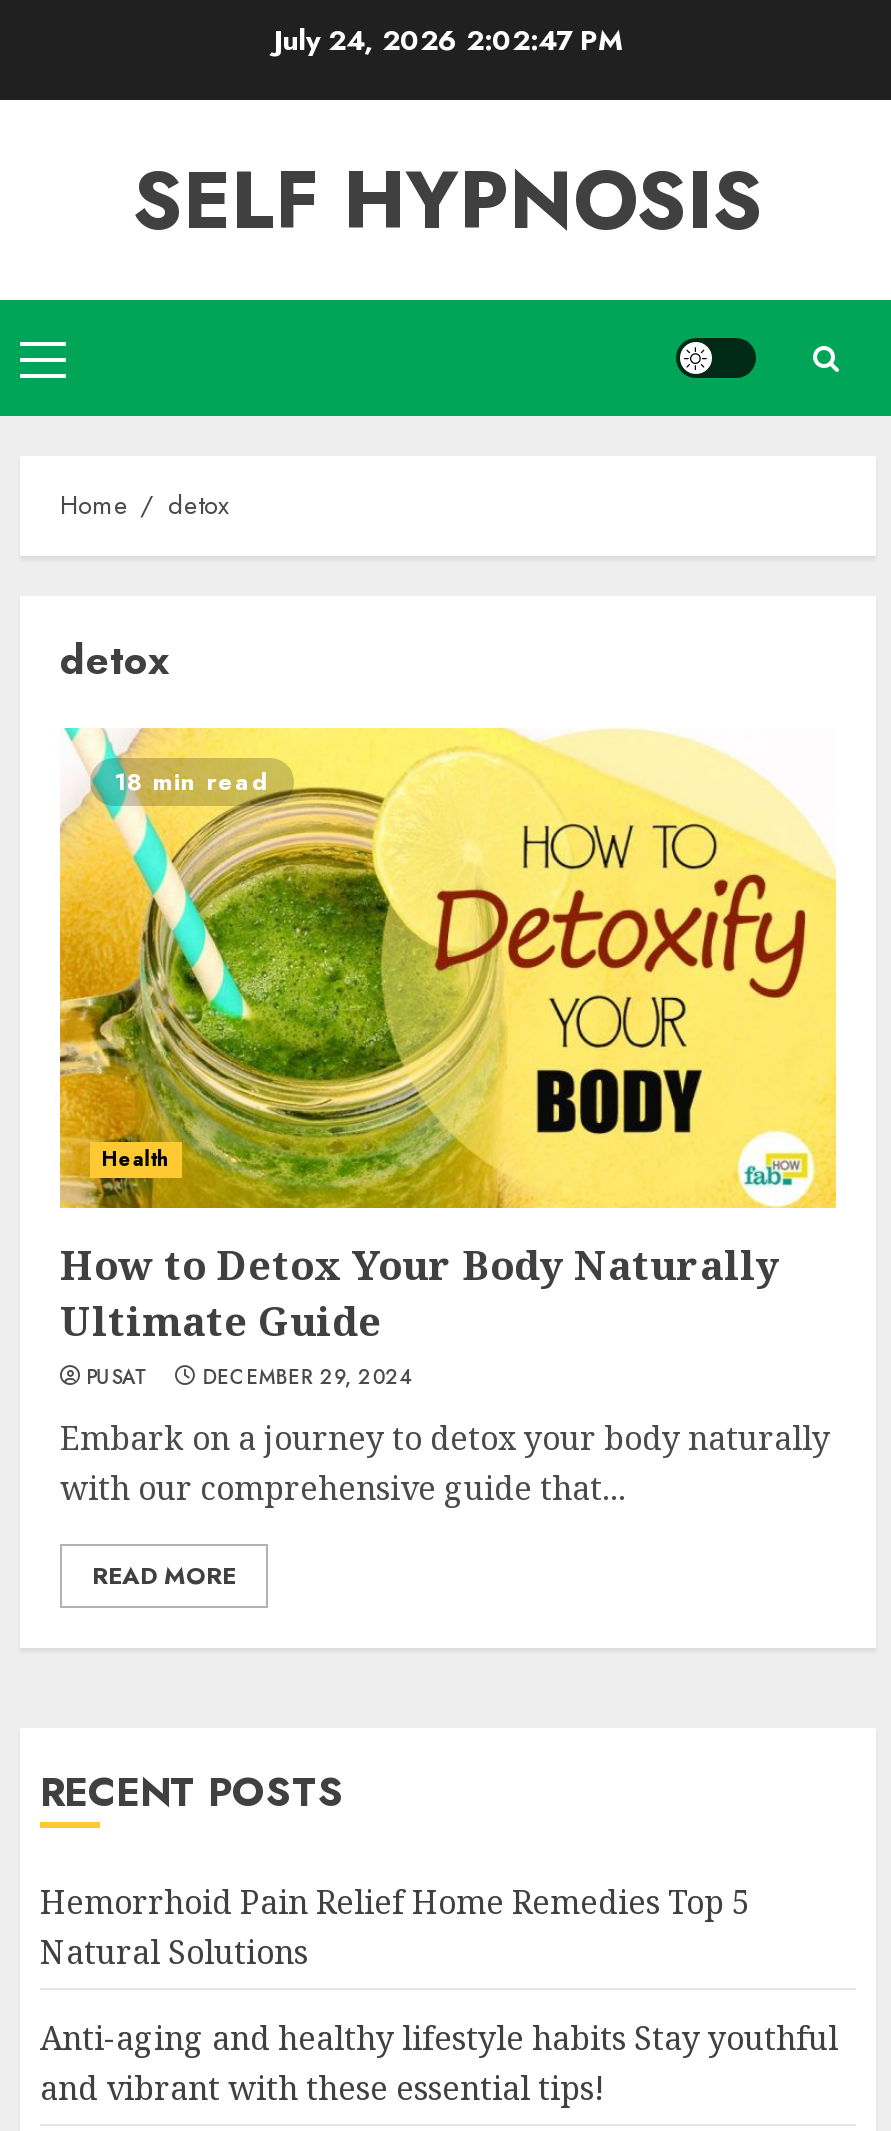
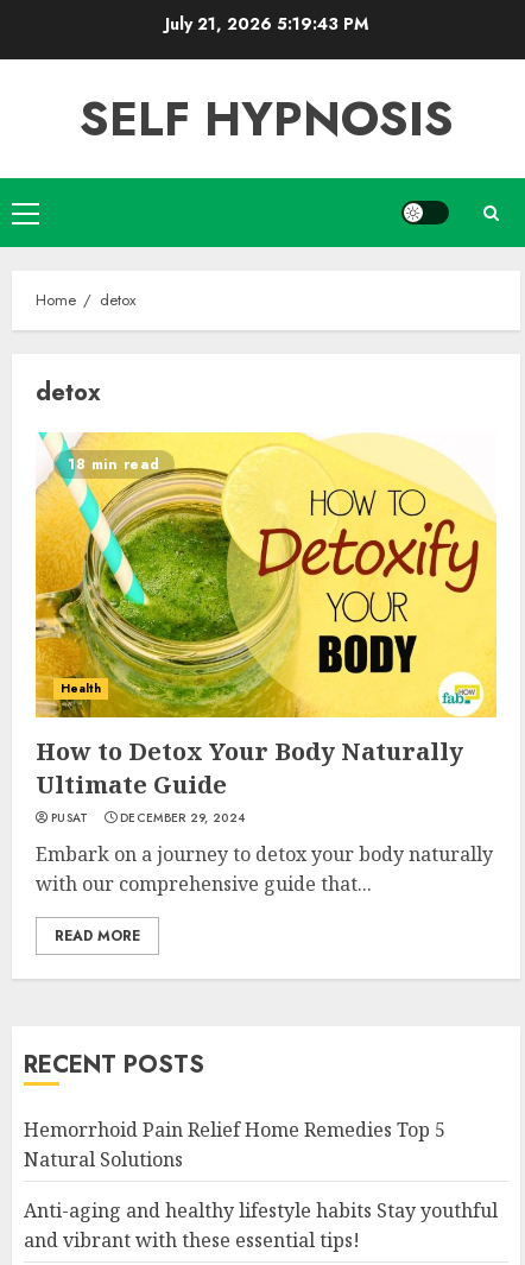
[274,20,622,60] July 24, 2026 2:02:47 PM -> [165,12,368,35] July 21, 2026 5:19:43 PM

